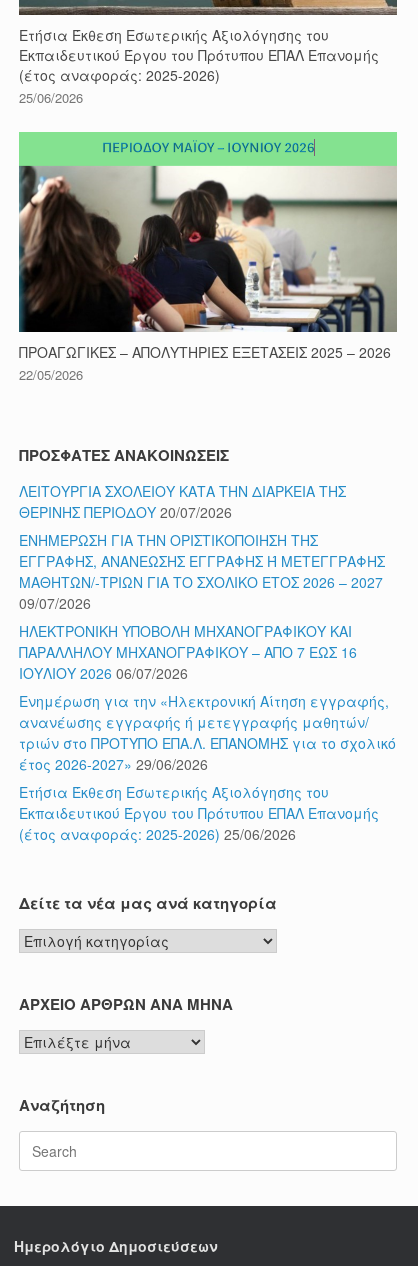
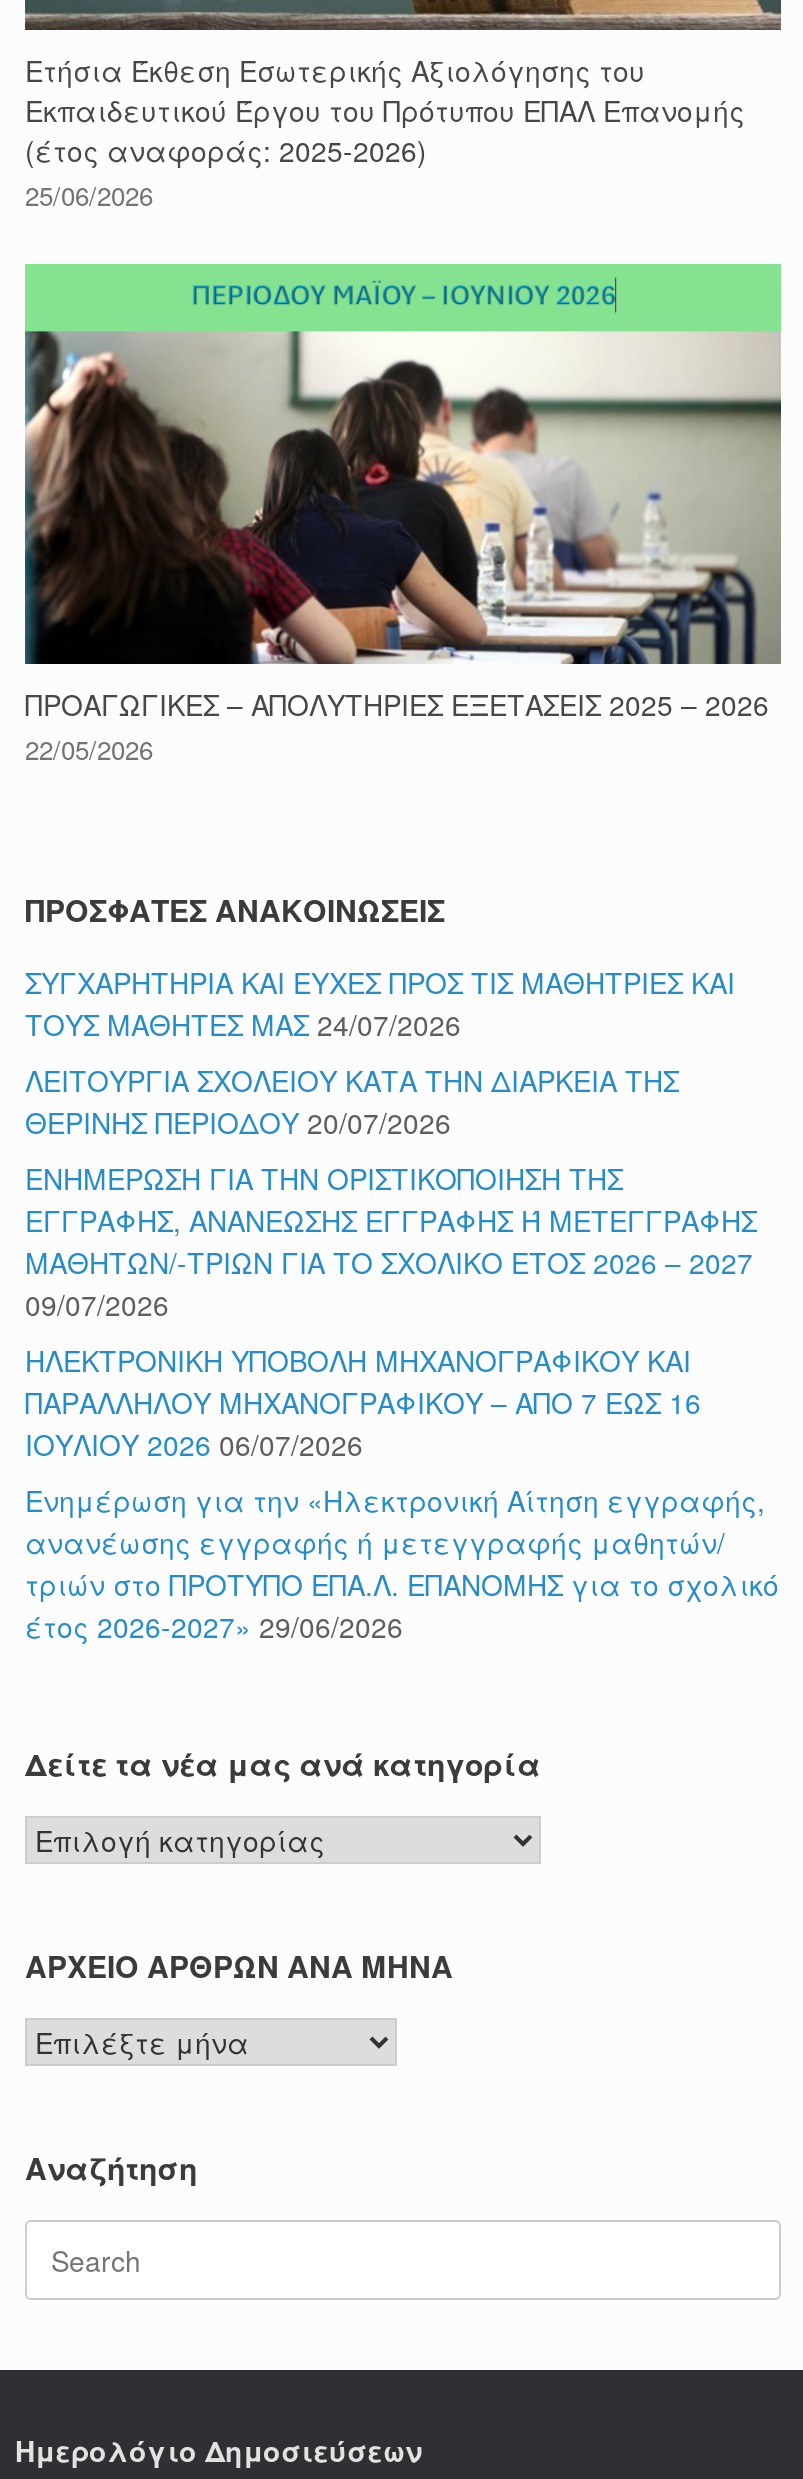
none -> [25,962,735,1044] ΣΥΓΧΑΡΗΤΗΡΙΑ ΚΑΙ ΕΥΧΕΣ ΠΡΟΣ ΤΙΣ ΜΑΘΗΤΡΙΕΣ ΚΑΙ | ΤΟΥΣ ΜΑΘΗΤΕΣ ΜΑΣ 24/07/2026
moved [19,481,396,774] -> [25,1060,779,1646]: ΛΕΙΤΟΥΡΓΙΑ ΣΧΟΛΕΙΟΥ ΚΑΤΑ ΤΗΝ ΔΙΑΡΚΕΙΑ ΤΗΣ | ΘΕΡΙΝΗΣ ΠΕΡΙΟΔΟΥ 20/07/2026 | ΕΝΗΜΕΡΩΣΗ ΓΙΑ ΤΗΝ ΟΡΙΣΤΙΚΟΠΟΙΗΣΗ ΤΗΣ | ... | τριών στο ΠΡΟΤΥΠΟ ΕΠΑ.Λ. ΕΠΑΝΟΜΗΣ για το σχολικό | έτος 2026-2027» 29/06/2026
[19,782,379,844] Ετήσια Έκθεση Εσωτερικής Αξιολόγησης του | Εκπαιδευτικού Έργου του Πρότυπου ΕΠΑΛ Επανομής | (έτος αναφοράς: 2025-2026) 25/06/2026 -> none

